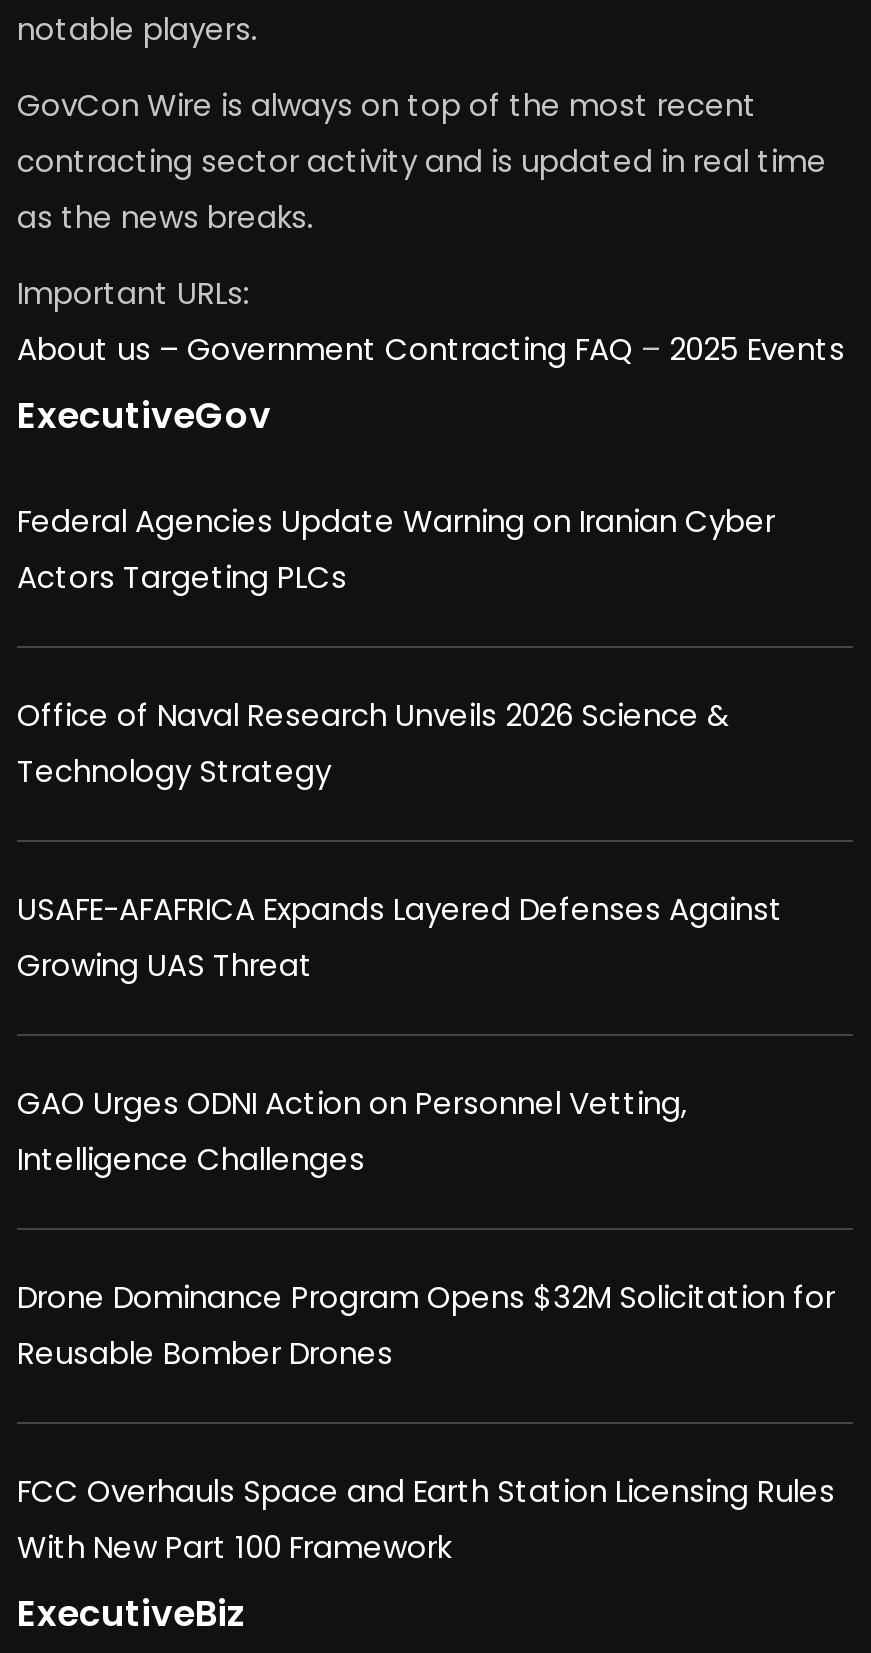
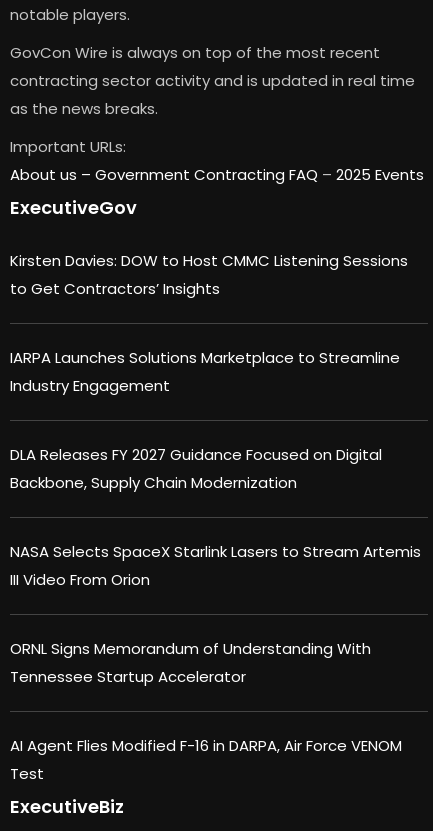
[17,500,775,598] Federal Agencies Update Warning on Iranian Cyber | Actors Targeting PLCs -> [10,250,408,299] Kirsten Davies: DOW to Host CMMC Listening Sessions | to Get Contractors’ Insights
[17,694,729,792] Office of Naval Research Unveils 2026 Science & | Technology Strategy -> [10,347,400,396] IARPA Launches Solutions Marketplace to Streamline | Industry Engagement
[17,888,783,986] USAFE-AFAFRICA Expands Layered Defenses Against | Growing UAS Threat -> [10,444,382,493] DLA Releases FY 2027 Guidance Focused on Digital | Backbone, Supply Chain Modernization
[17,1082,687,1180] GAO Urges ODNI Action on Personnel Vetting, | Intelligence Challenges -> [10,541,421,590] NASA Selects SpaceX Starlink Lasers to Stream Artemis | III Video From Orion
[17,1276,835,1374] Drone Dominance Program Opens $32M Solicitation for | Reusable Bomber Drones -> [10,638,371,687] ORNL Signs Memorandum of Understanding With | Tennessee Startup Accelerator
[17,1470,835,1568] FCC Overhauls Space and Earth Station Licensing Rules | With New Part 100 Framework -> [10,735,402,784] AI Agent Flies Modified F-16 in DARPA, Air Force VENOM | Test

